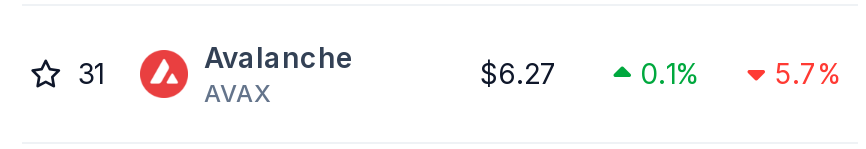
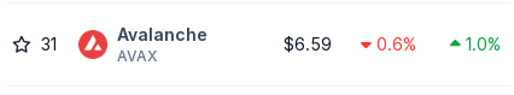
[480,55,558,89] $6.27 -> [284,34,332,54] $6.59
[640,55,698,89] 0.1% -> [376,34,416,54] 0.6%
[774,55,840,89] 5.7% -> [466,34,501,54] 1.0%

